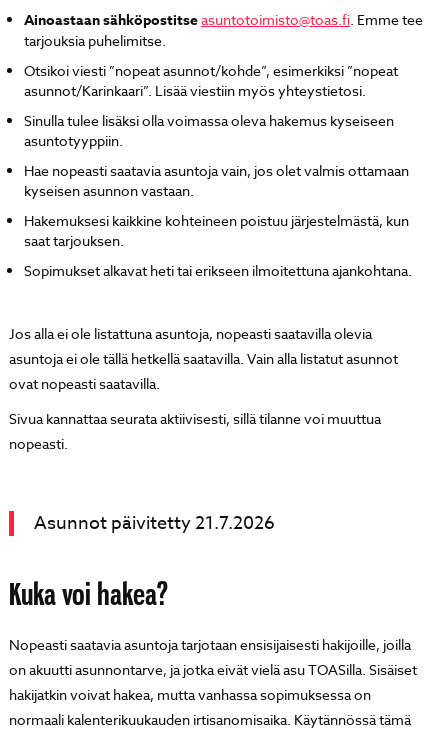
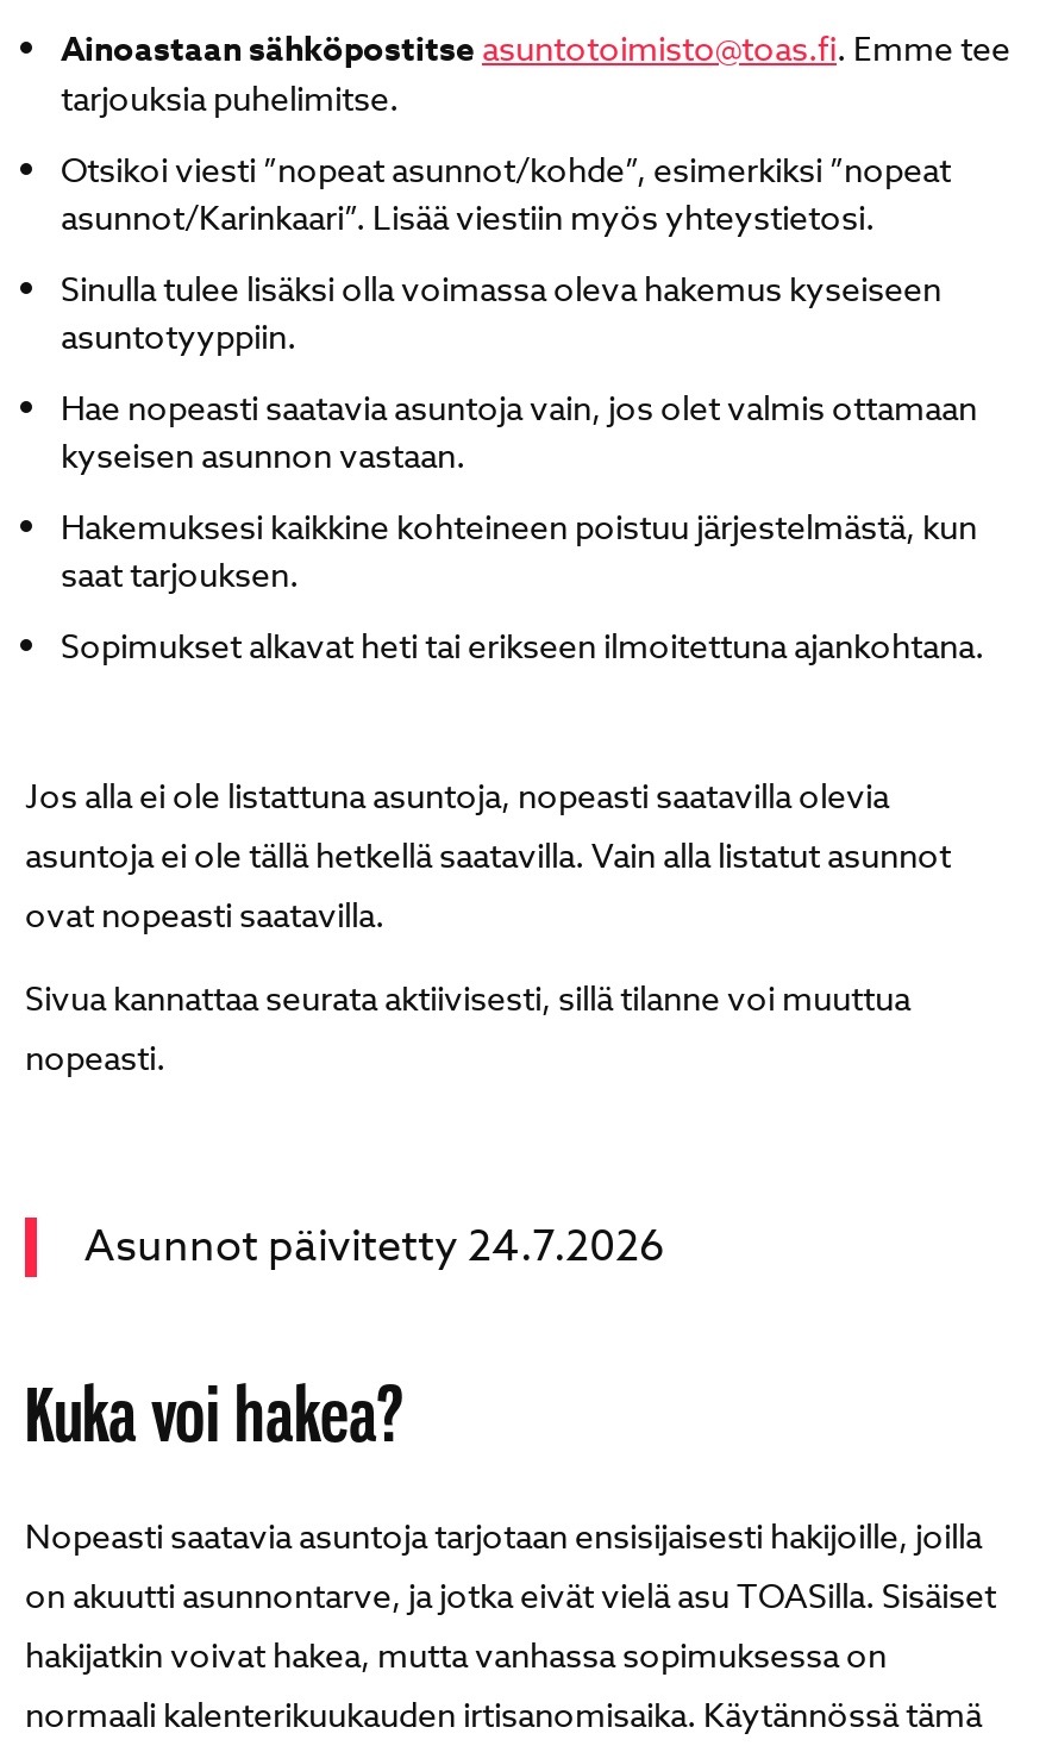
[34,510,275,537] Asunnot päivitetty 21.7.2026 -> [84,1215,665,1279] Asunnot päivitetty 24.7.2026

